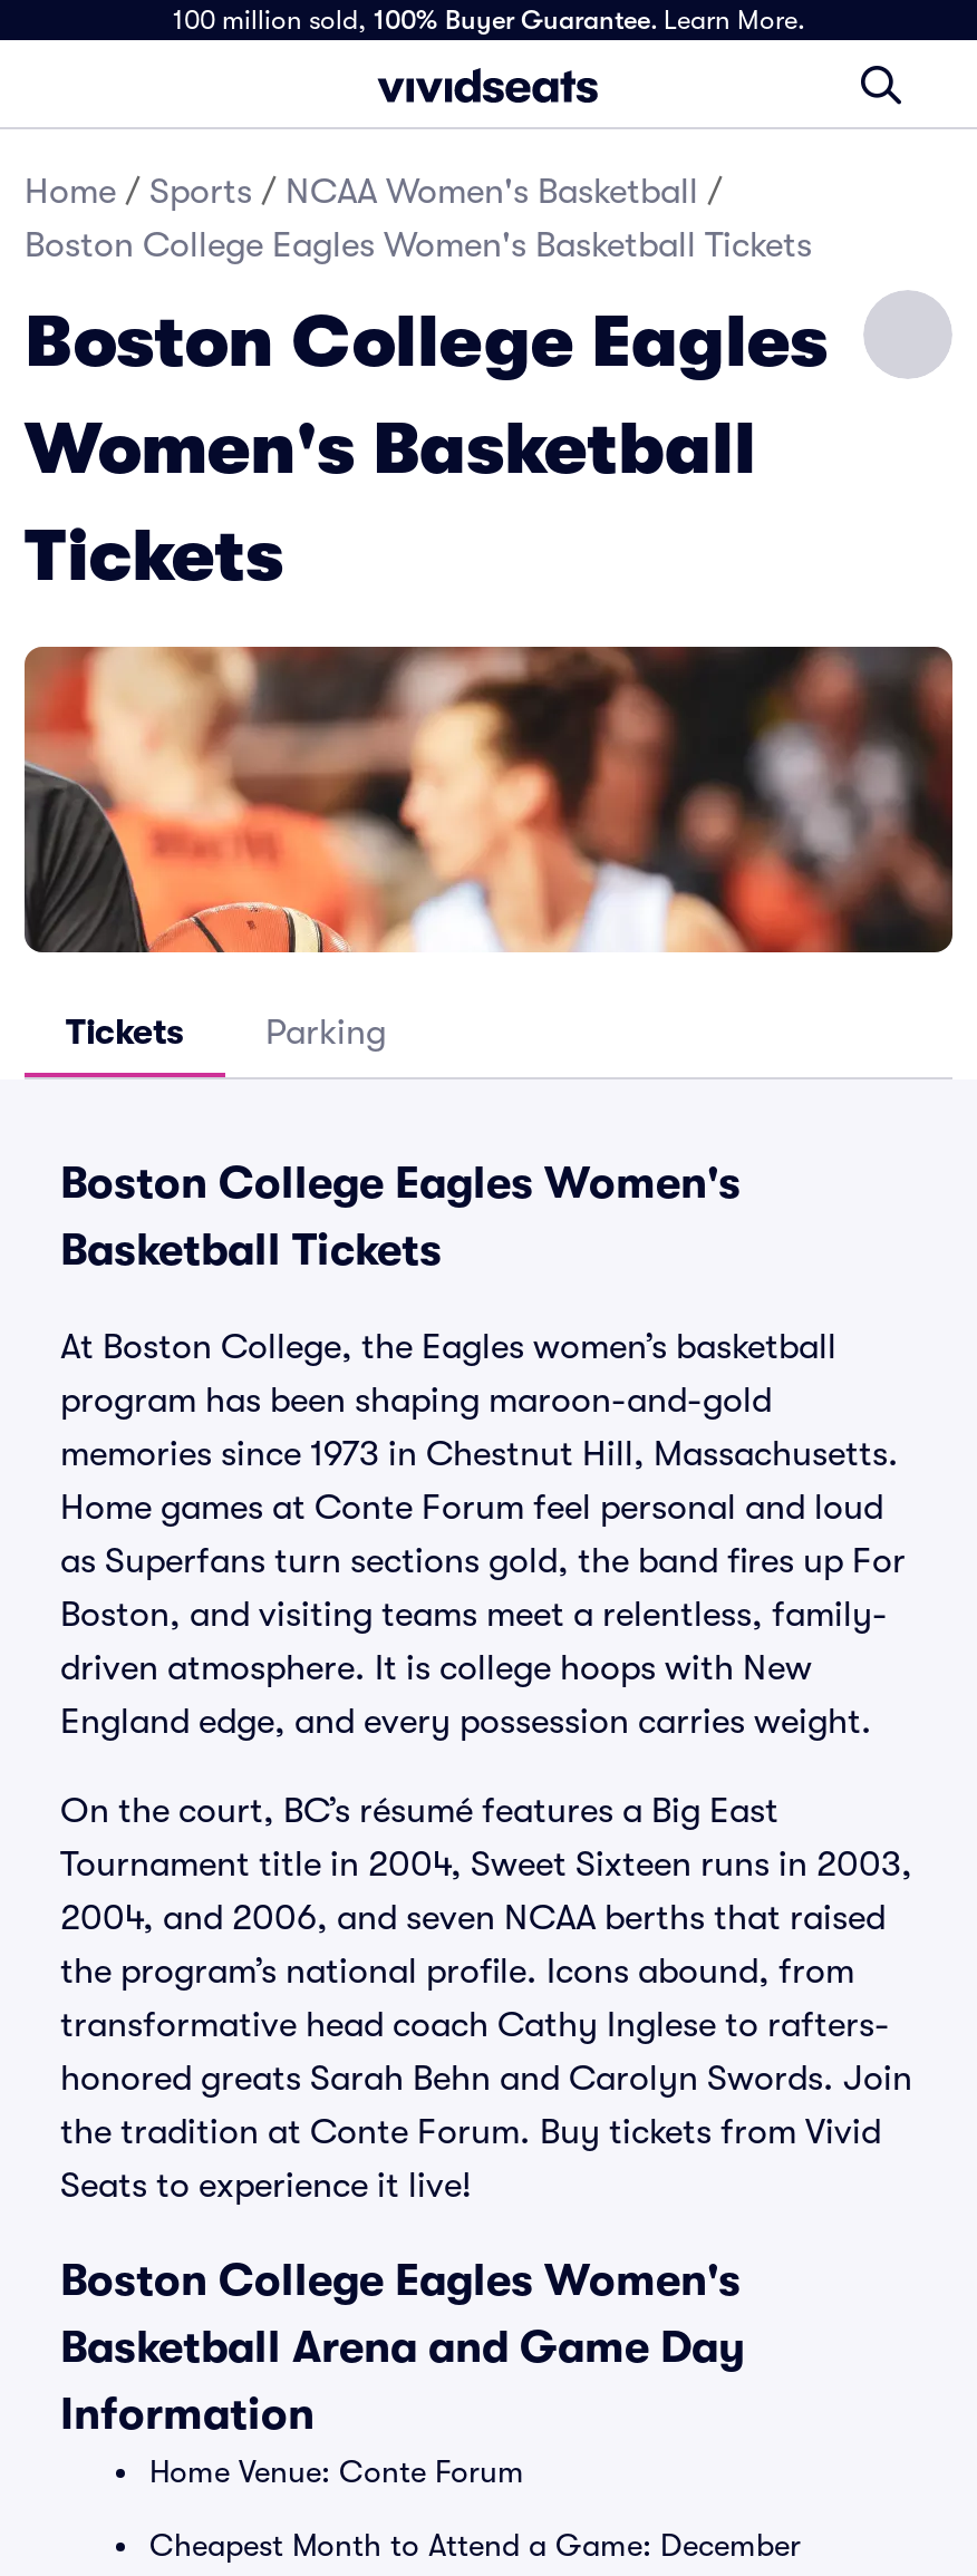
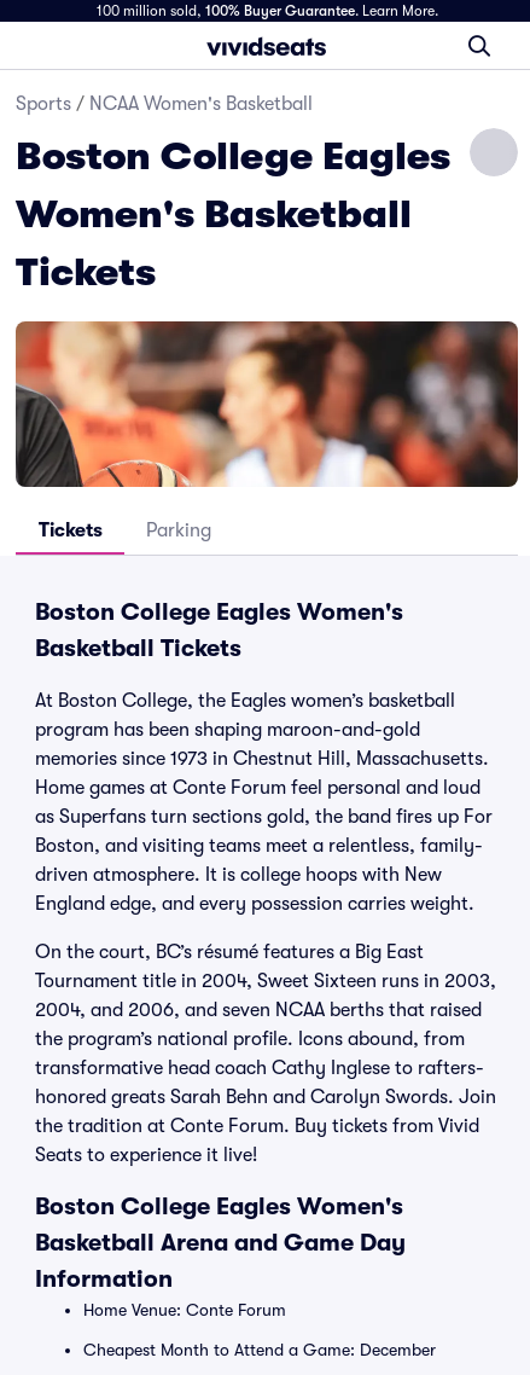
[25,172,812,265] Home / Sports / NCAA Women's Basketball / | Boston College Eagles Women's Basketball Tickets -> [16,93,313,115] Sports / NCAA Women's Basketball

